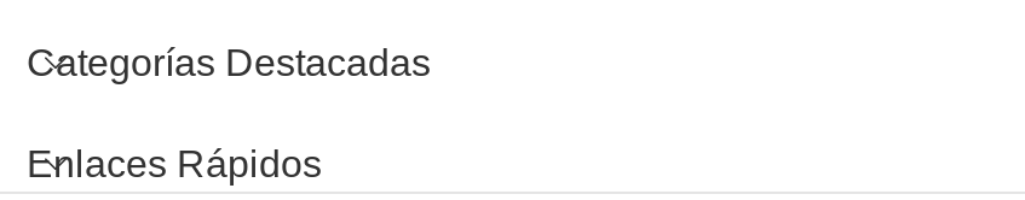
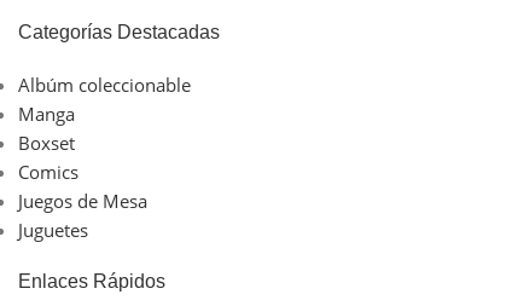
none -> [18,73,191,242] Albúm coleccionable | Manga | Boxset | Comics | Juegos de Mesa | Juguetes

